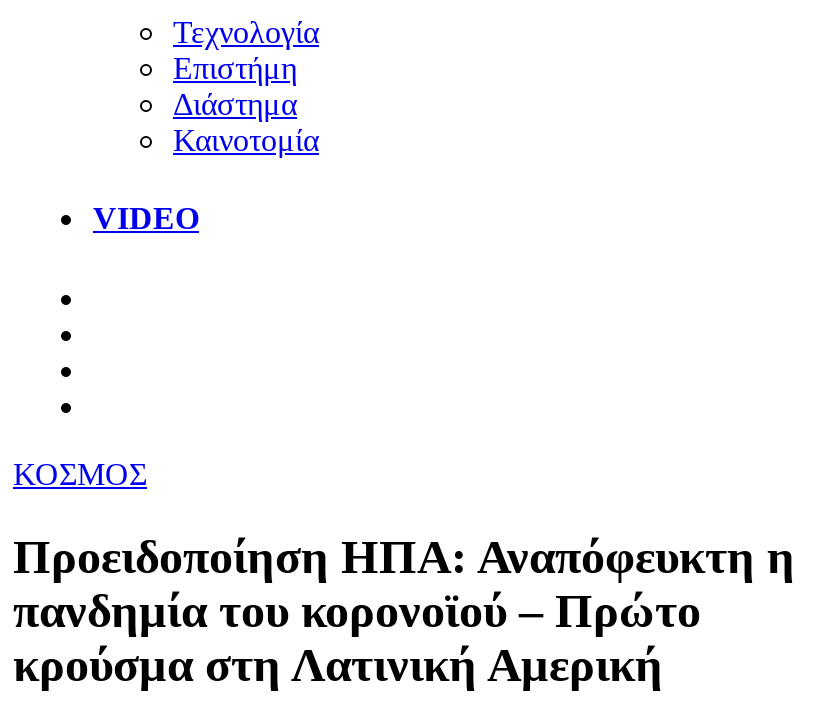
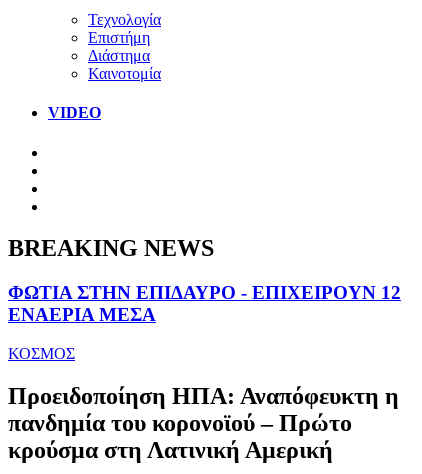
none -> [8,235,401,325] BREAKING NEWS | ΦΩΤΙΑ ΣΤΗΝ ΕΠΙΔΑΥΡΟ - ΕΠΙΧΕΙΡΟΥΝ 12 | ΕΝΑΕΡΙΑ ΜΕΣΑ

